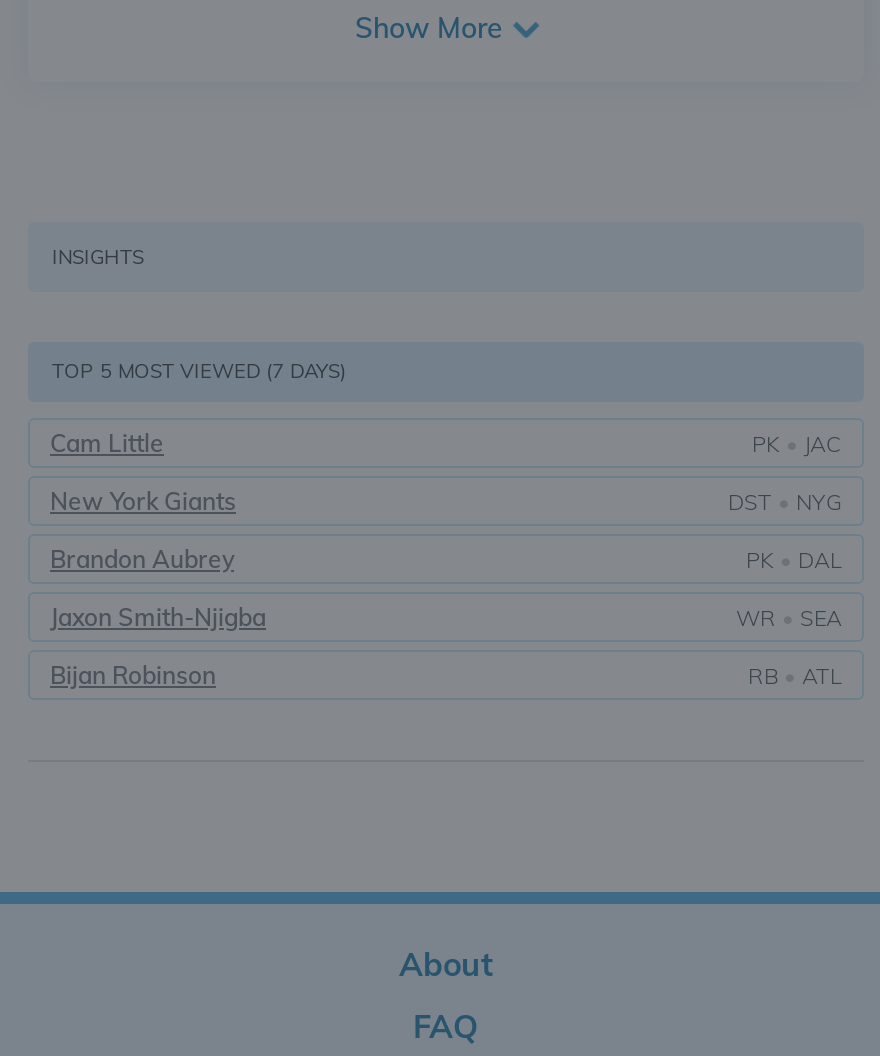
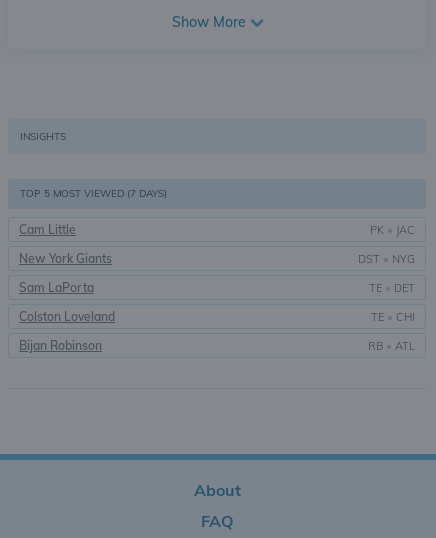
[50,544,842,574] Brandon Aubrey | PK • DAL -> [19,280,415,295] Sam LaPorta | TE • DET
[50,602,842,632] Jaxon Smith-Njigba | WR • SEA -> [19,309,415,324] Colston Loveland | TE • CHI

